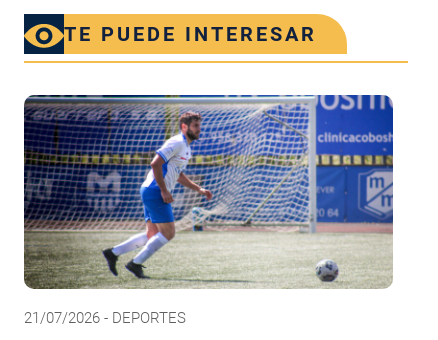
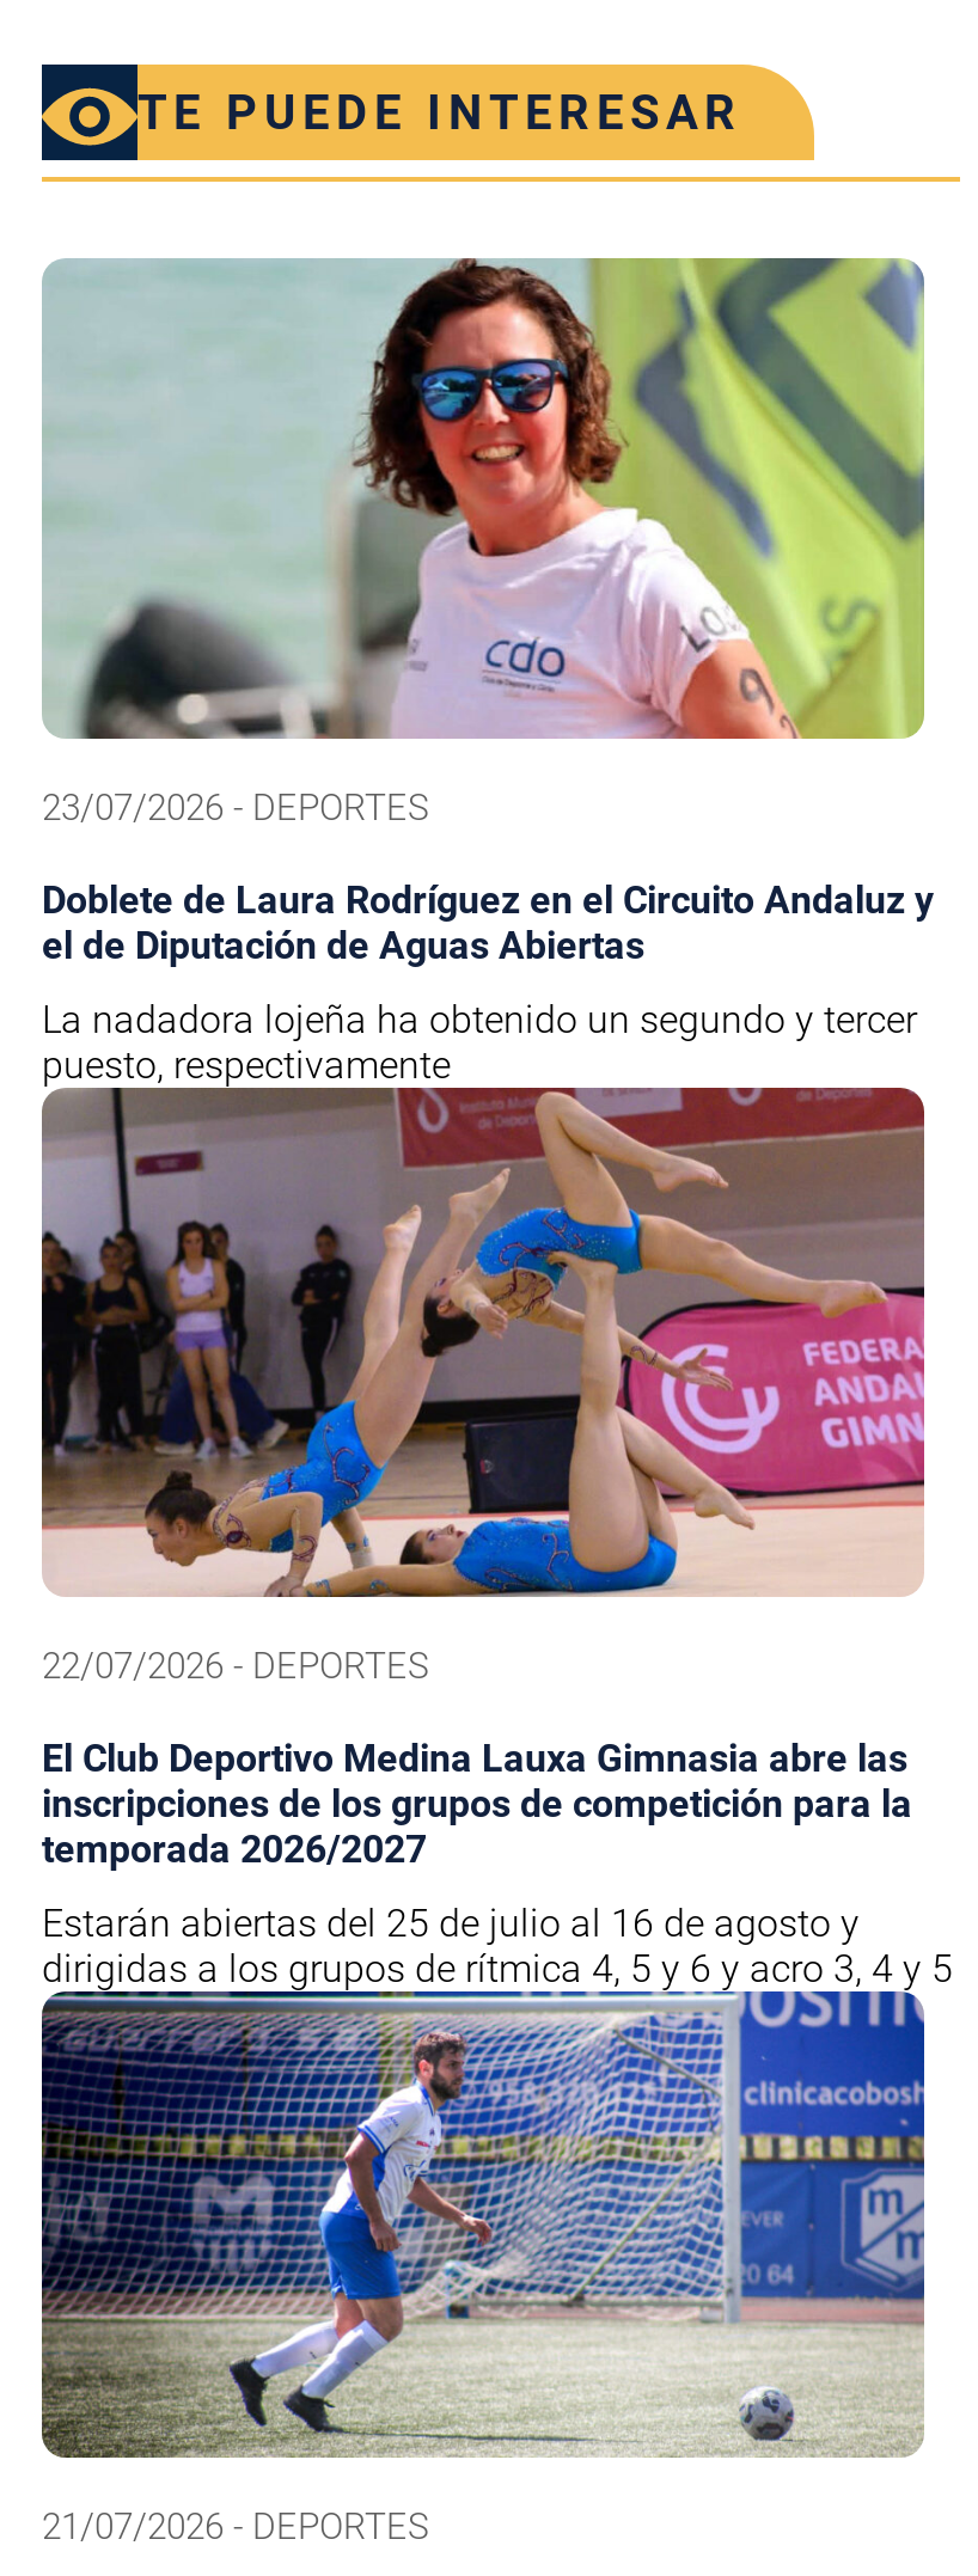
none -> [39,1085,953,1992] [image] | 22/07/2026 - DEPORTES | El Club Deportivo Medina Lauxa Gimnasia abre las | inscripciones de los grupos de competición para la | temporada 2026/2027 | Estarán abiertas del 25 de julio al 16 de agosto y | dirigidas a los grupos de rítmica 4, 5 y 6 y acro 3, 4 y 5
none -> [42,256,934,1086] [image] | 23/07/2026 - DEPORTES | Doblete de Laura Rodríguez en el Circuito Andaluz y | el de Diputación de Aguas Abiertas | La nadadora lojeña ha obtenido un segundo y tercer | puesto, respectivamente

